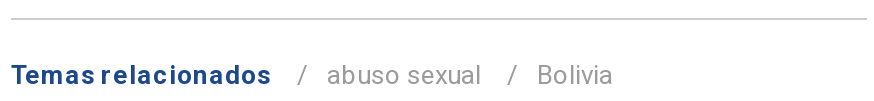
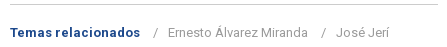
[327,59,613,89] abuso sexual | Bolivia -> [168,24,389,39] Ernesto Álvarez Miranda | José Jerí

